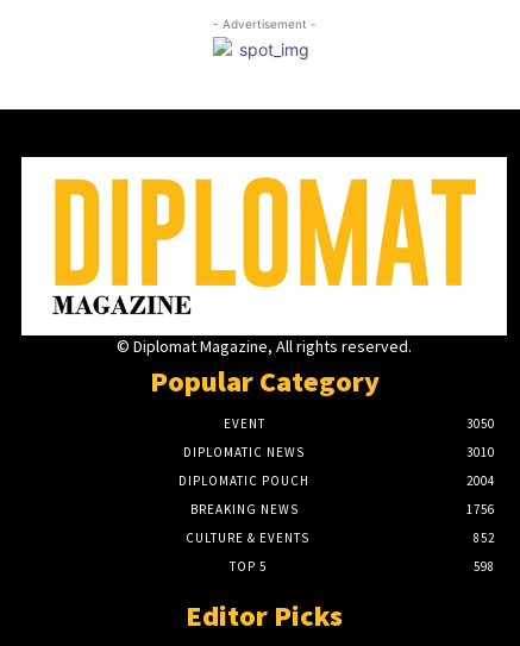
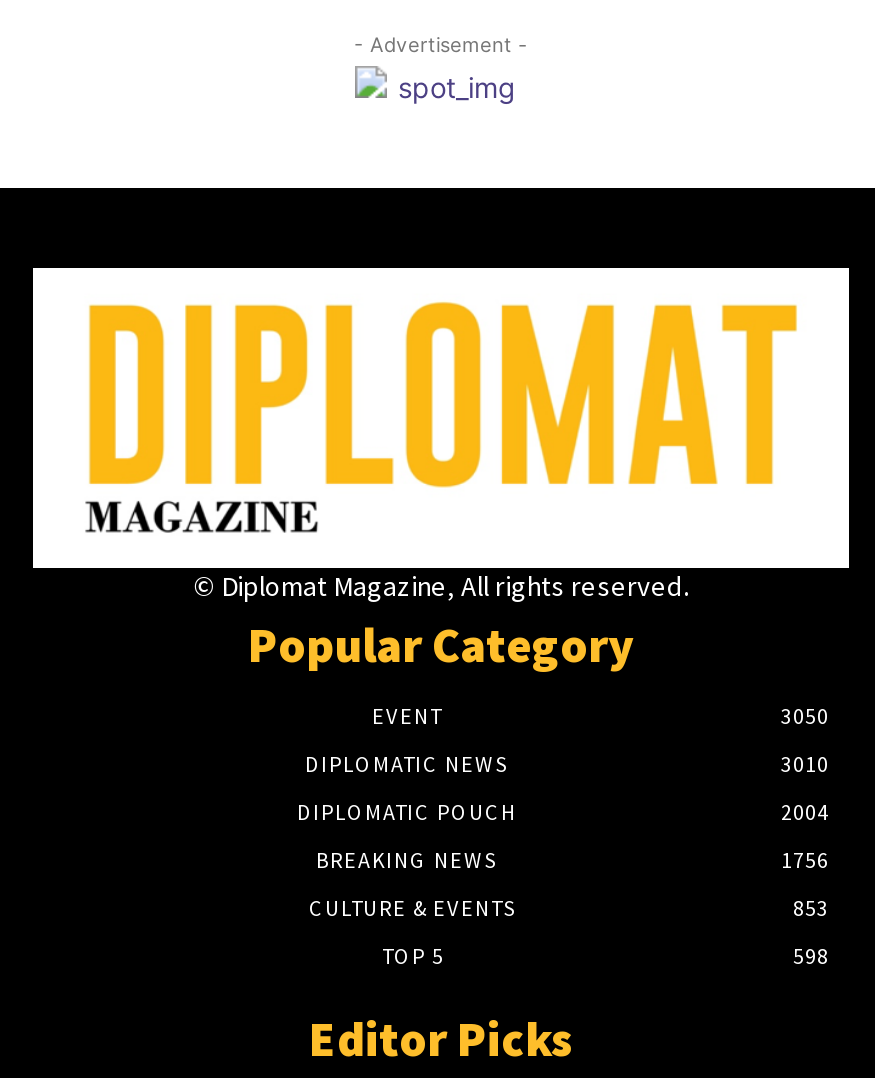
[474,529,495,545] 852 -> [793,893,829,921] 853

